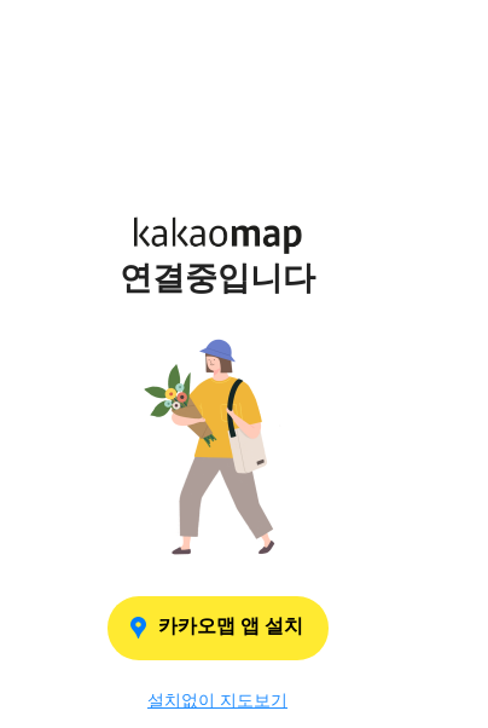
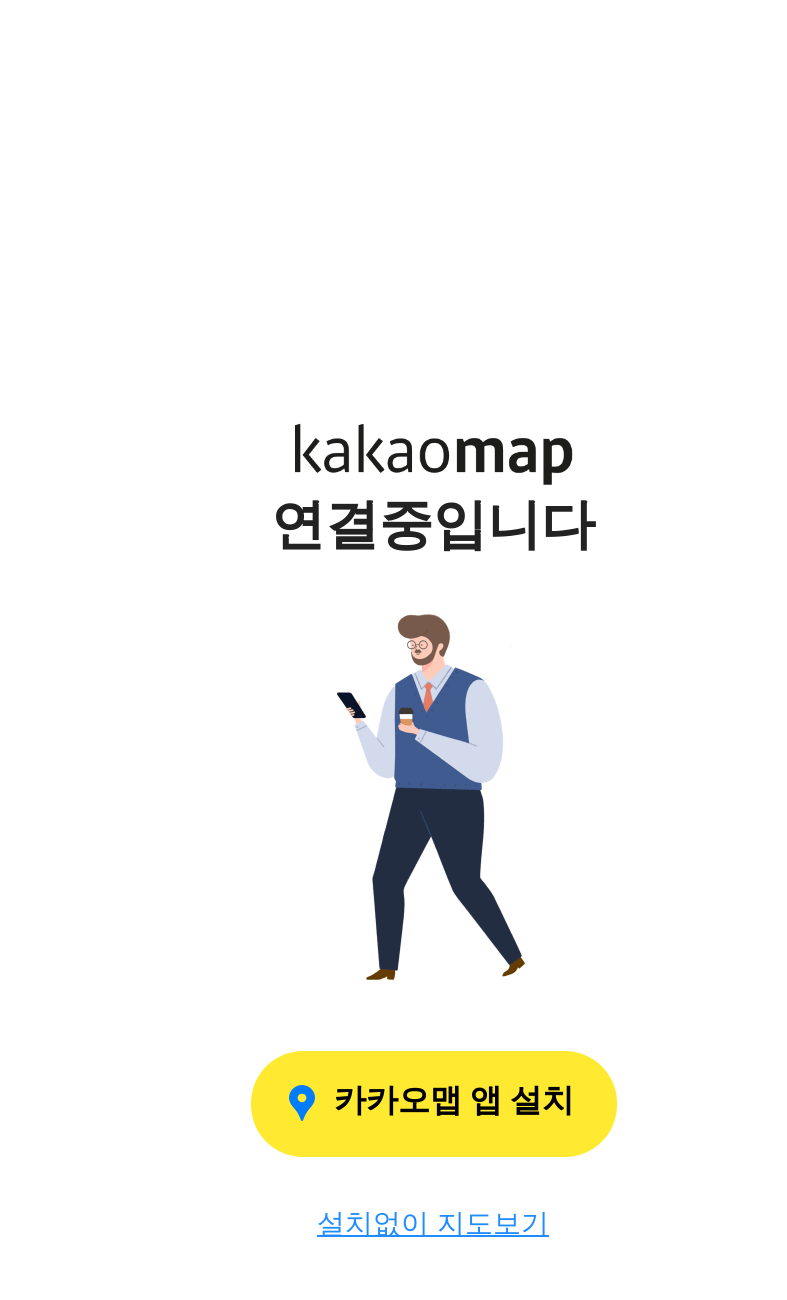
[144,333,274,555] [image] -> [313,613,523,981] [image]

